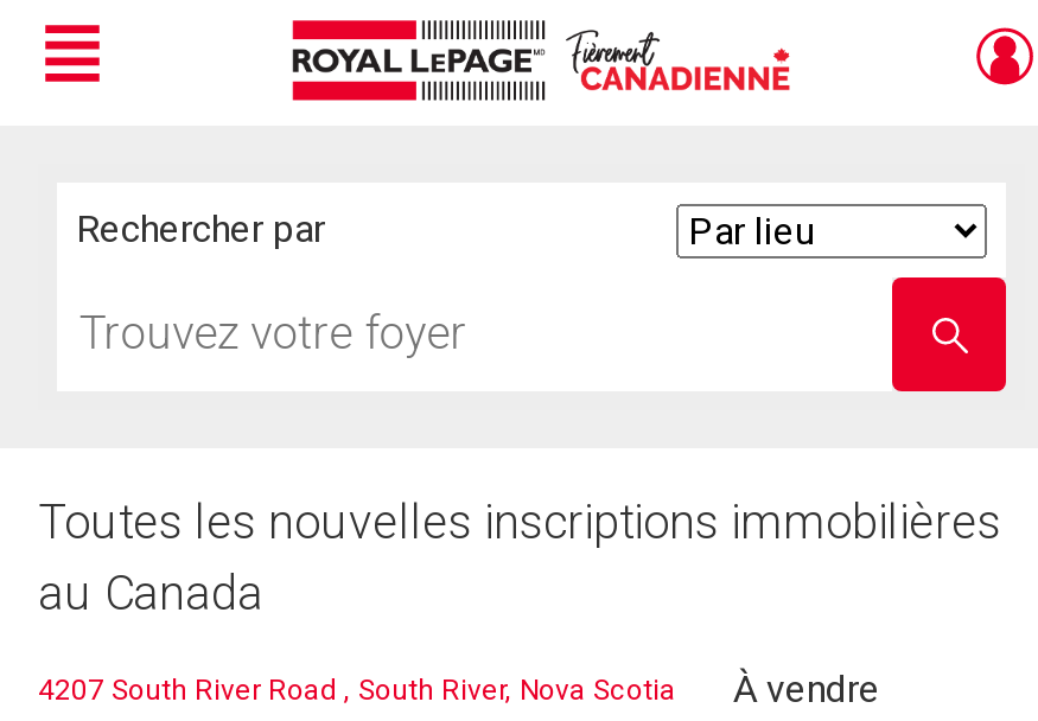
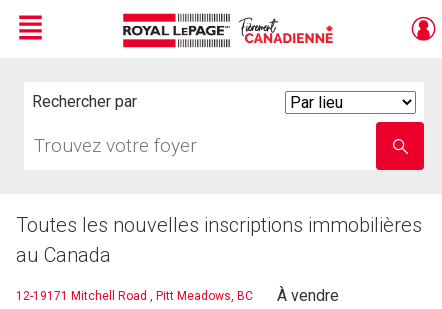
[38,674,676,707] 4207 South River Road , South River, Nova Scotia -> [16,289,253,303] 12-19171 Mitchell Road , Pitt Meadows, BC

